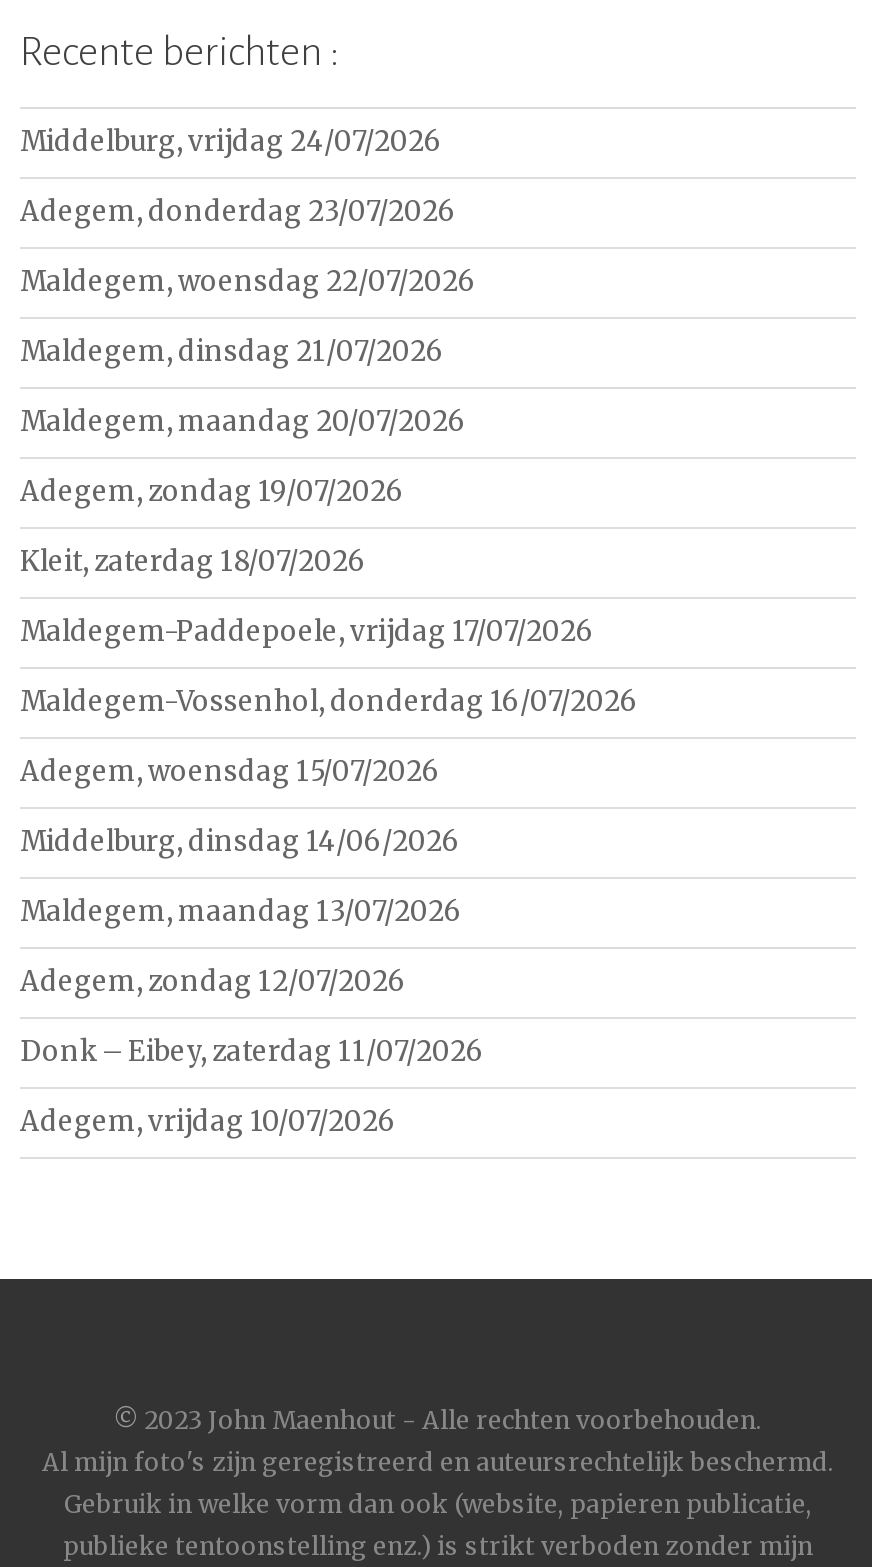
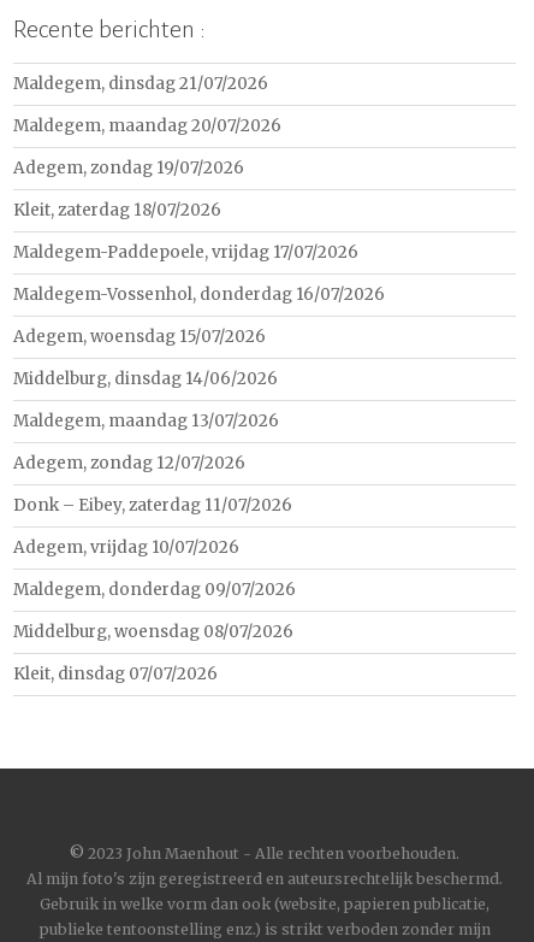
[20,124,476,298] Middelburg, vrijdag 24/07/2026 | Adegem, donderdag 23/07/2026 | Maldegem, woensdag 22/07/2026 -> none
moved [20,334,638,1138] -> [13,73,385,557]: Maldegem, dinsdag 21/07/2026 | Maldegem, maandag 20/07/2026 | Adegem, zondag 19/07/2026 | ... | Donk – Eibey, zaterdag 11/07/2026 | Adegem, vrijdag 10/07/2026
none -> [13,579,296,684] Maldegem, donderdag 09/07/2026 | Middelburg, woensdag 08/07/2026 | Kleit, dinsdag 07/07/2026

